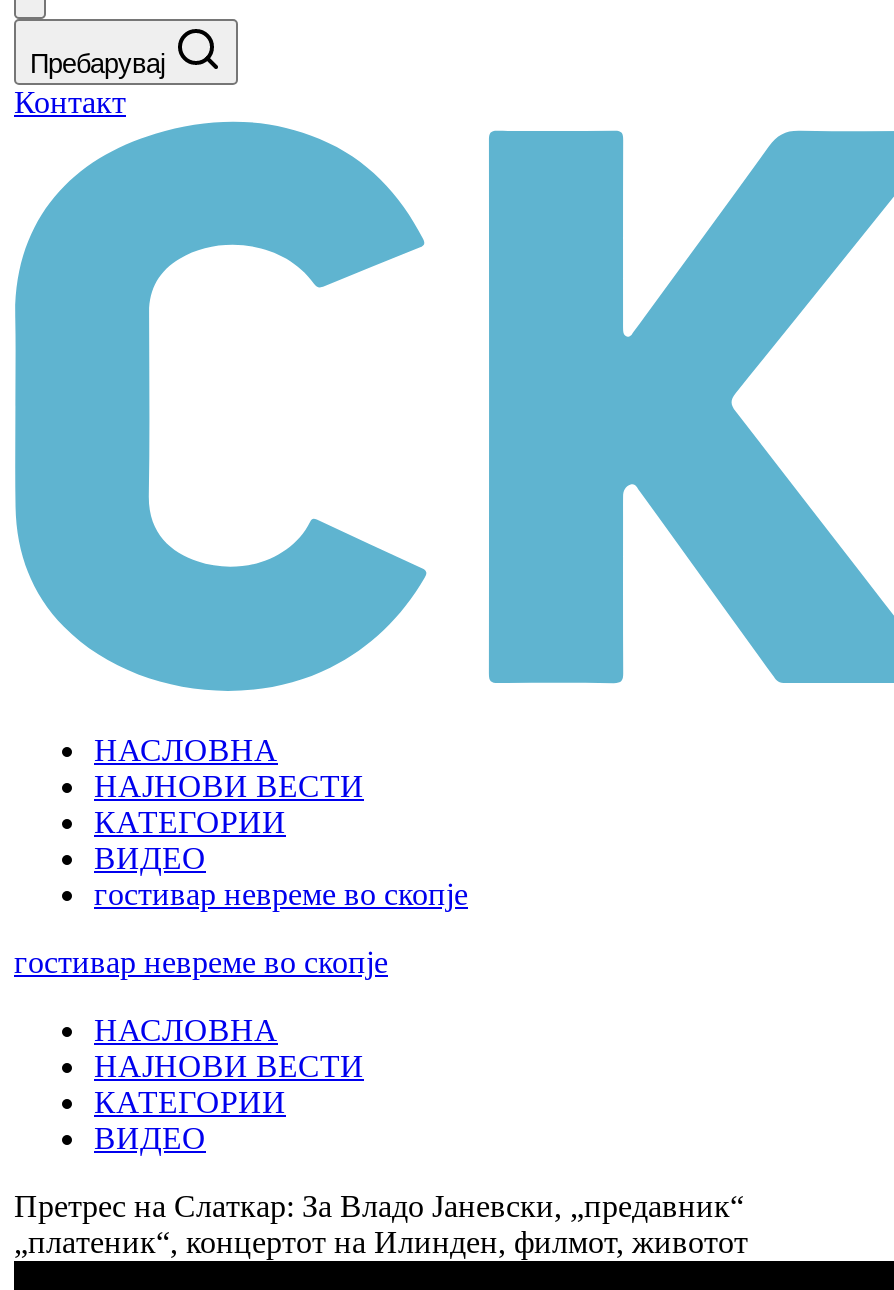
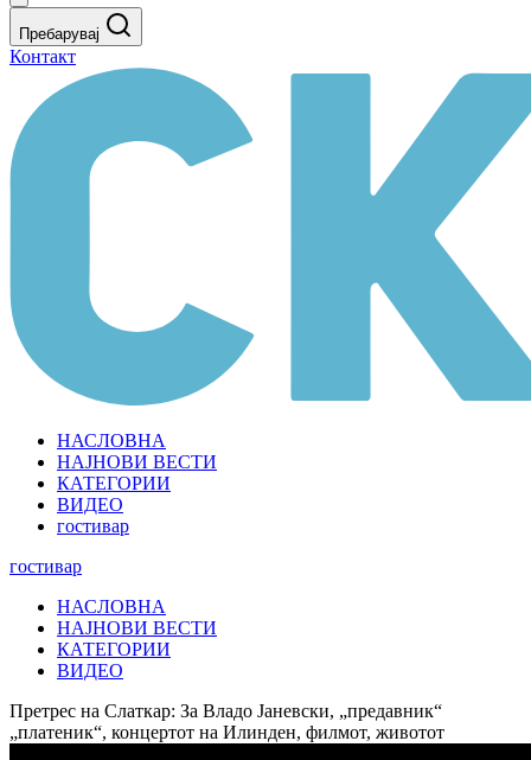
[94,877,468,911] гостивар невреме во скопје -> [57,516,129,536] гостивар
[14,945,388,979] гостивар невреме во скопје -> [9,556,82,576] гостивар

